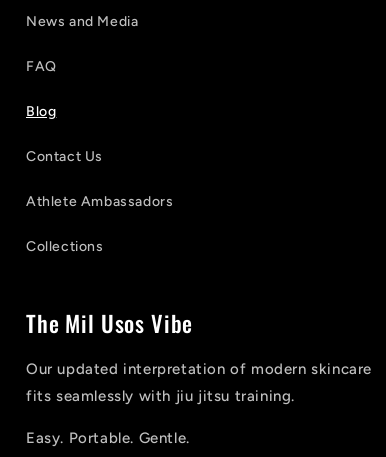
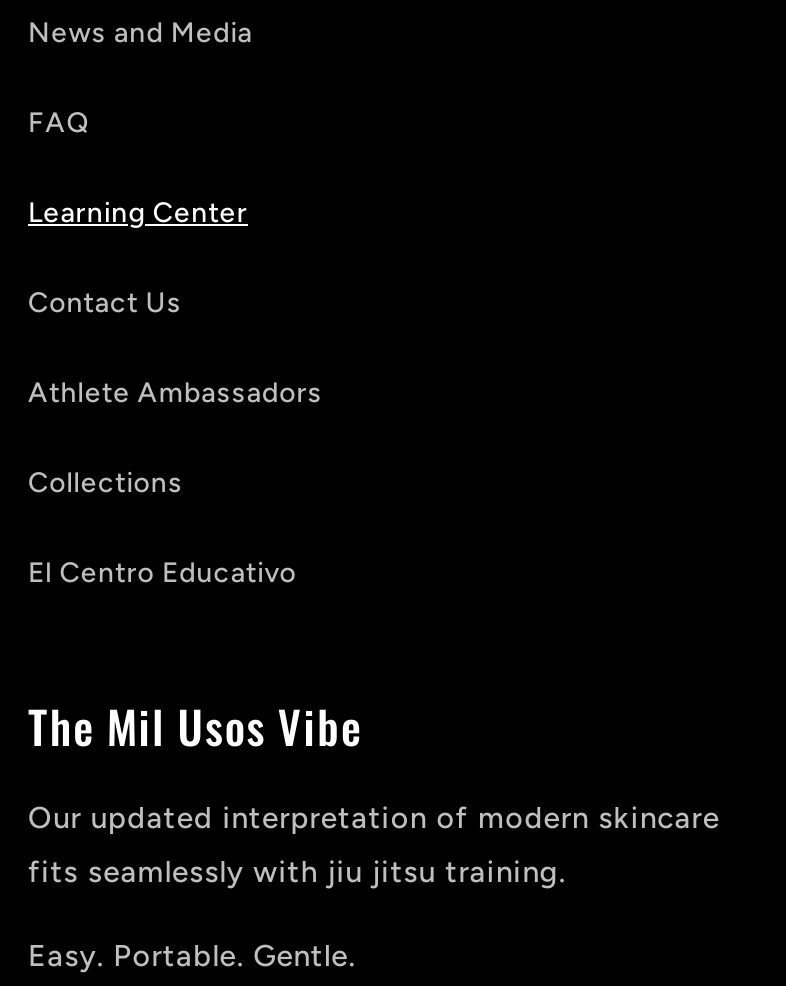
[26,103,56,120] Blog -> [28,196,248,230] Learning Center
none -> [28,556,297,590] El Centro Educativo

